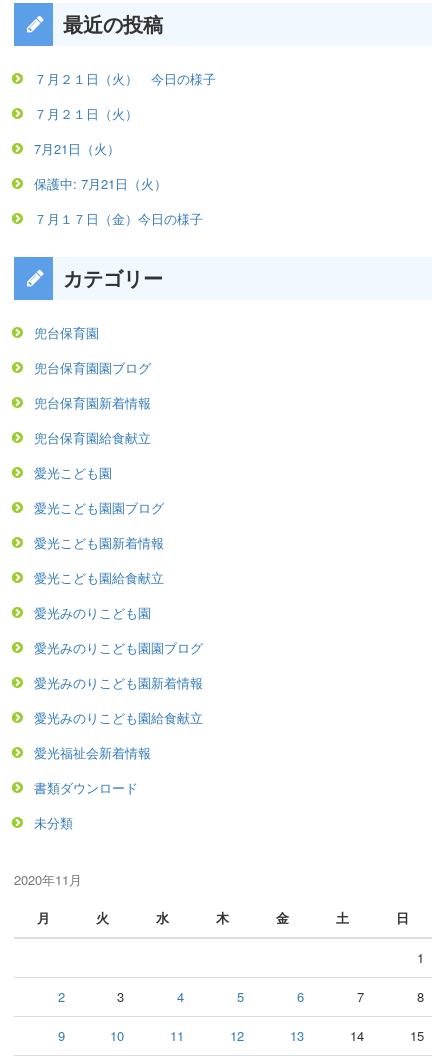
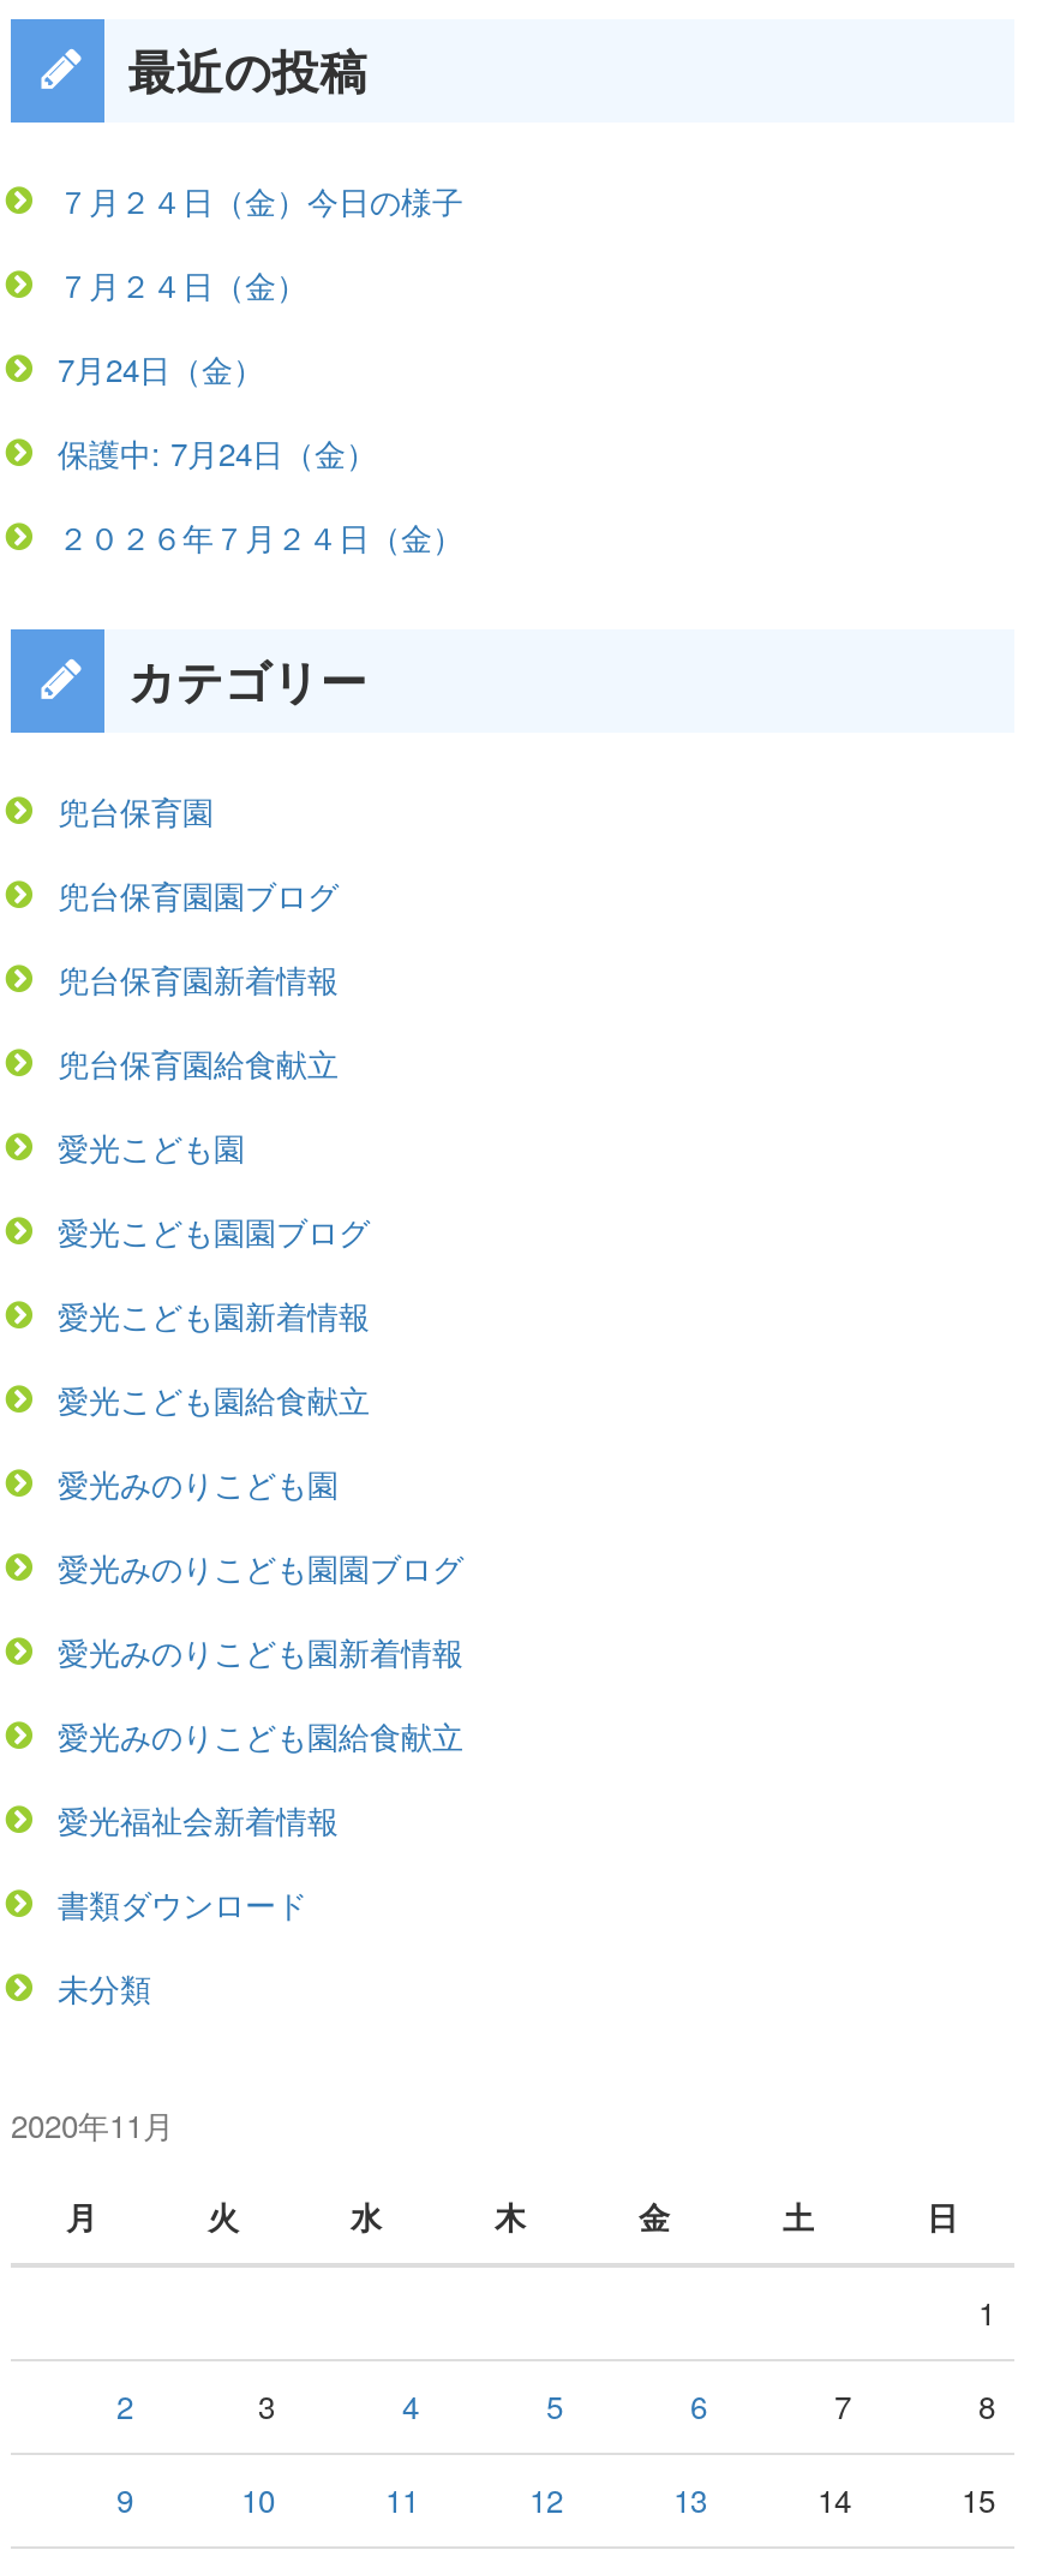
[33,69,215,88] ７月２１日（火） 今日の様子 -> [58,179,463,225] ７月２４日（金）今日の様子
[33,104,137,123] ７月２１日（火） -> [58,263,307,309] ７月２４日（金）
[33,139,119,158] 7月21日（火） -> [58,347,264,393] 7月24日（金）
[33,174,166,193] 保護中: 7月21日（火） -> [58,431,377,477] 保護中: 7月24日（金）
[33,209,202,228] ７月１７日（金）今日の様子 -> [58,515,463,561] ２０２６年７月２４日（金）

